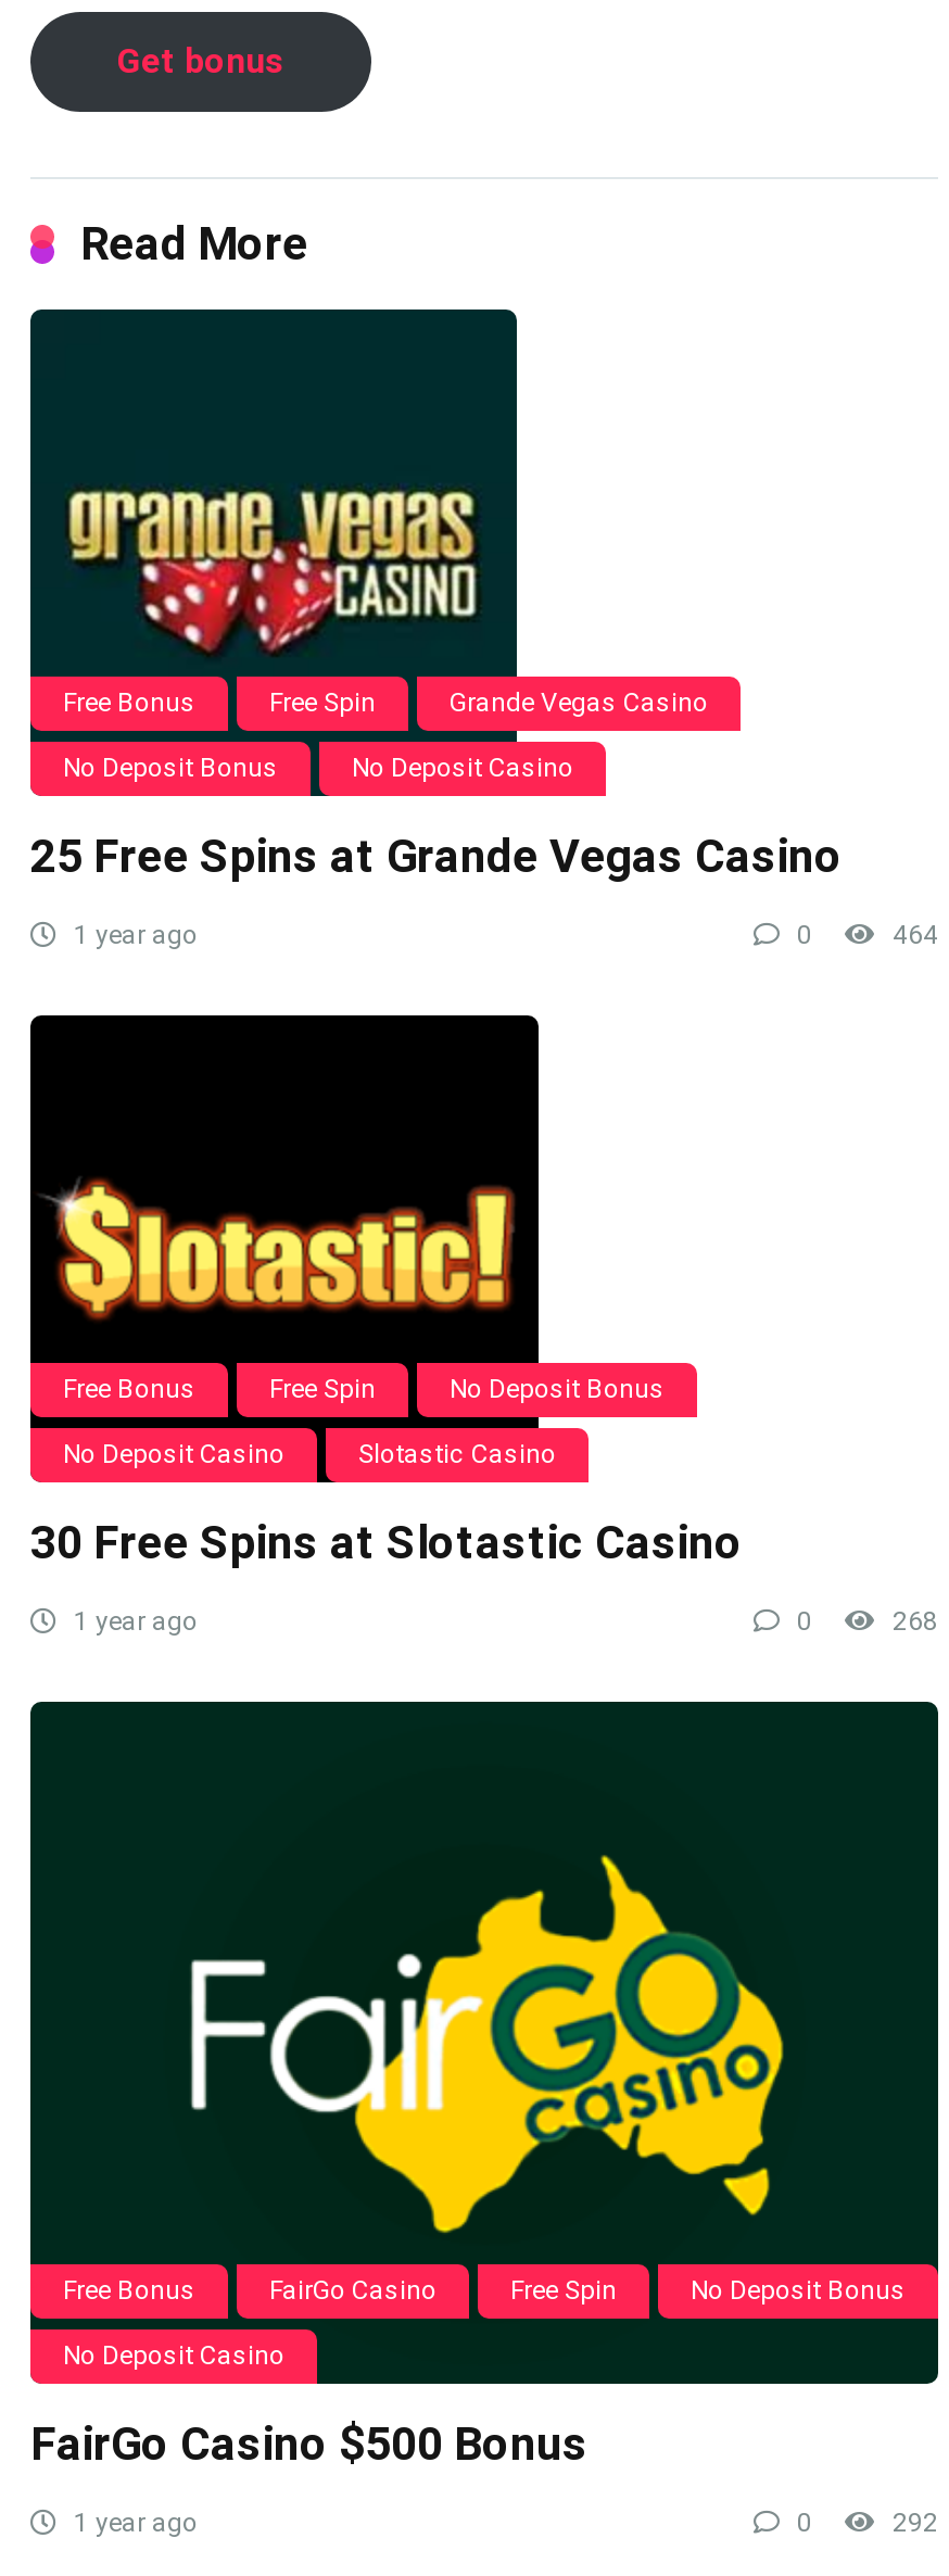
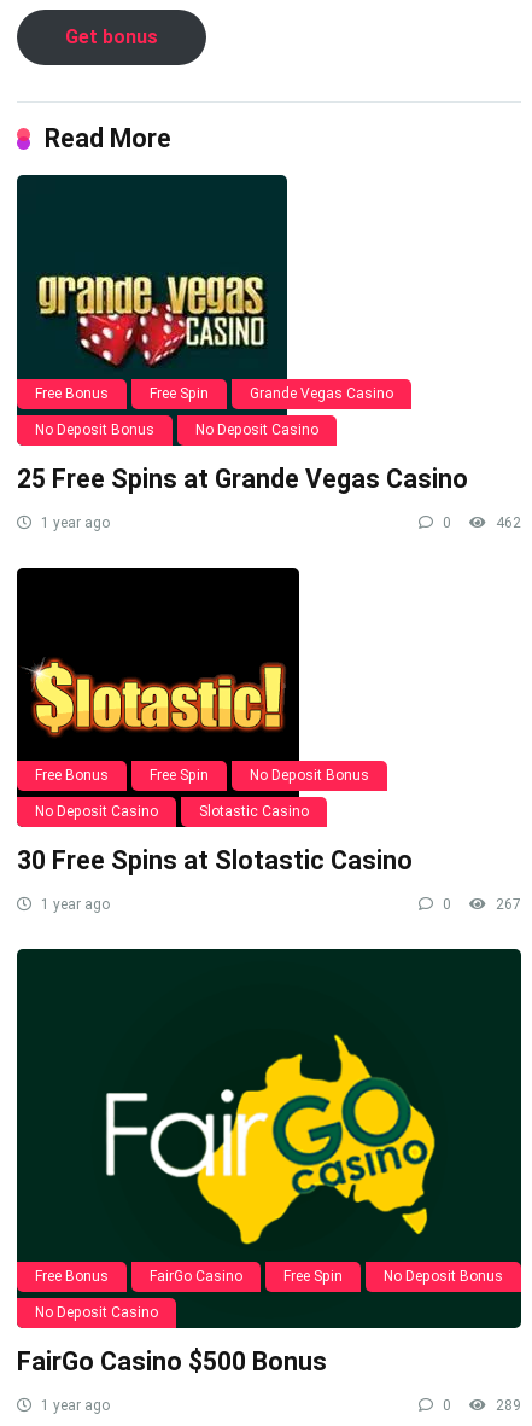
[886,919,938,950] 464 -> [492,514,521,531] 462
[886,1606,938,1636] 268 -> [492,896,521,913] 267
[886,2507,938,2537] 292 -> [492,1397,521,1414] 289

